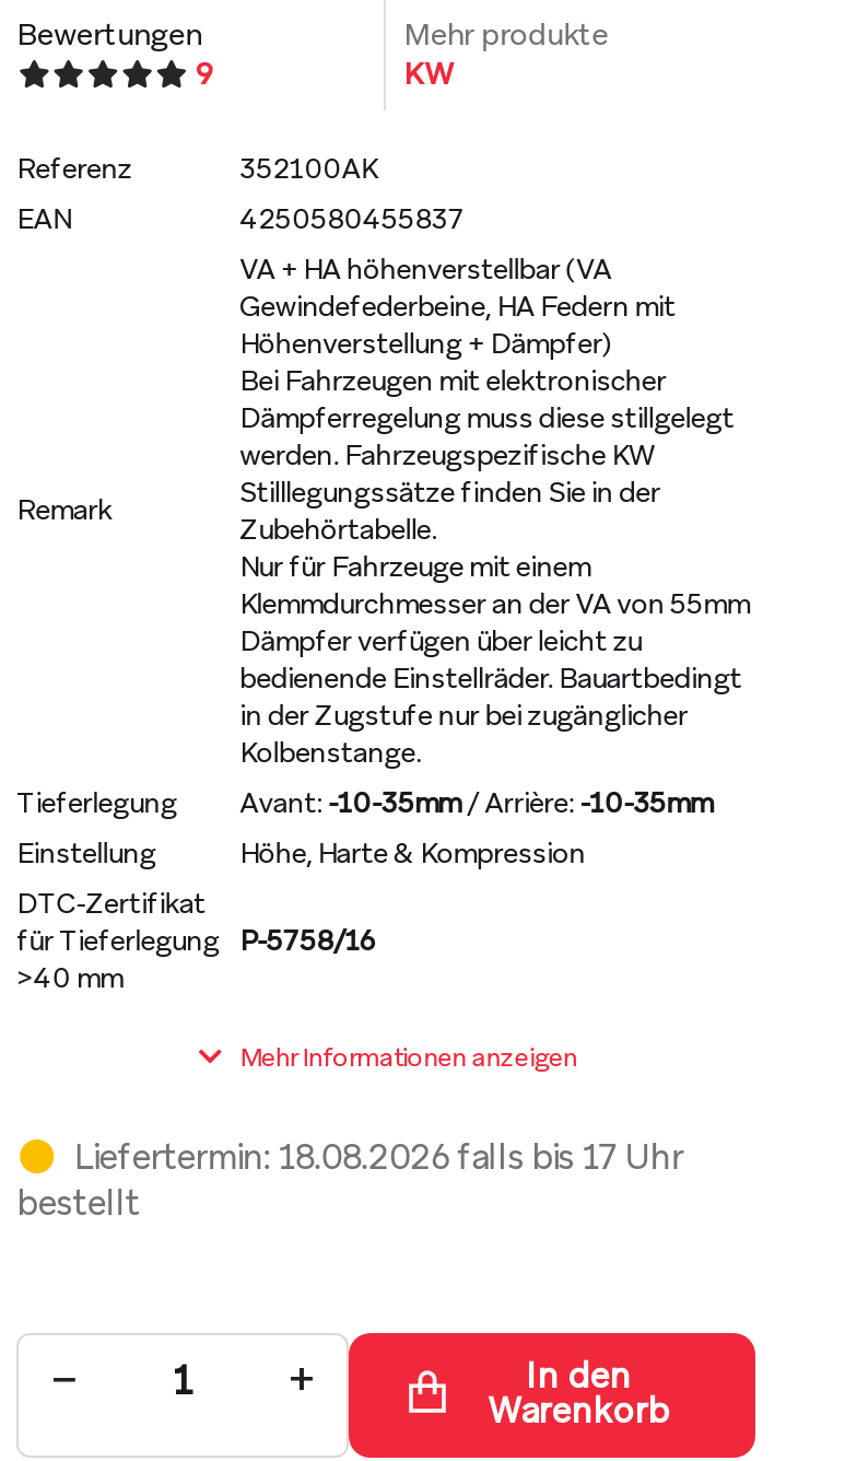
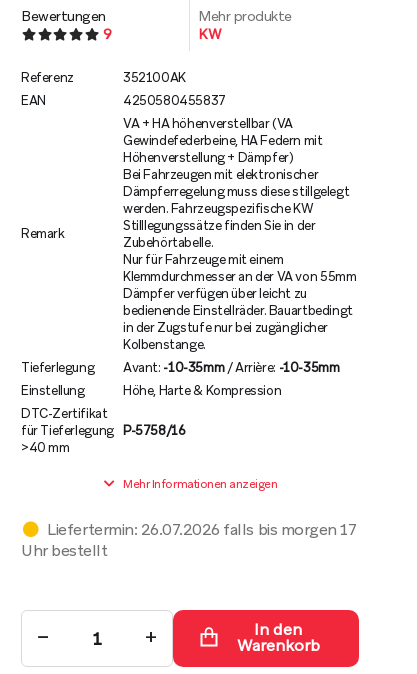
[16,1133,683,1225] Liefertermin: 18.08.2026 falls bis 17 Uhr | bestellt -> [21,519,356,561] Liefertermin: 26.07.2026 falls bis morgen 17 | Uhr bestellt

